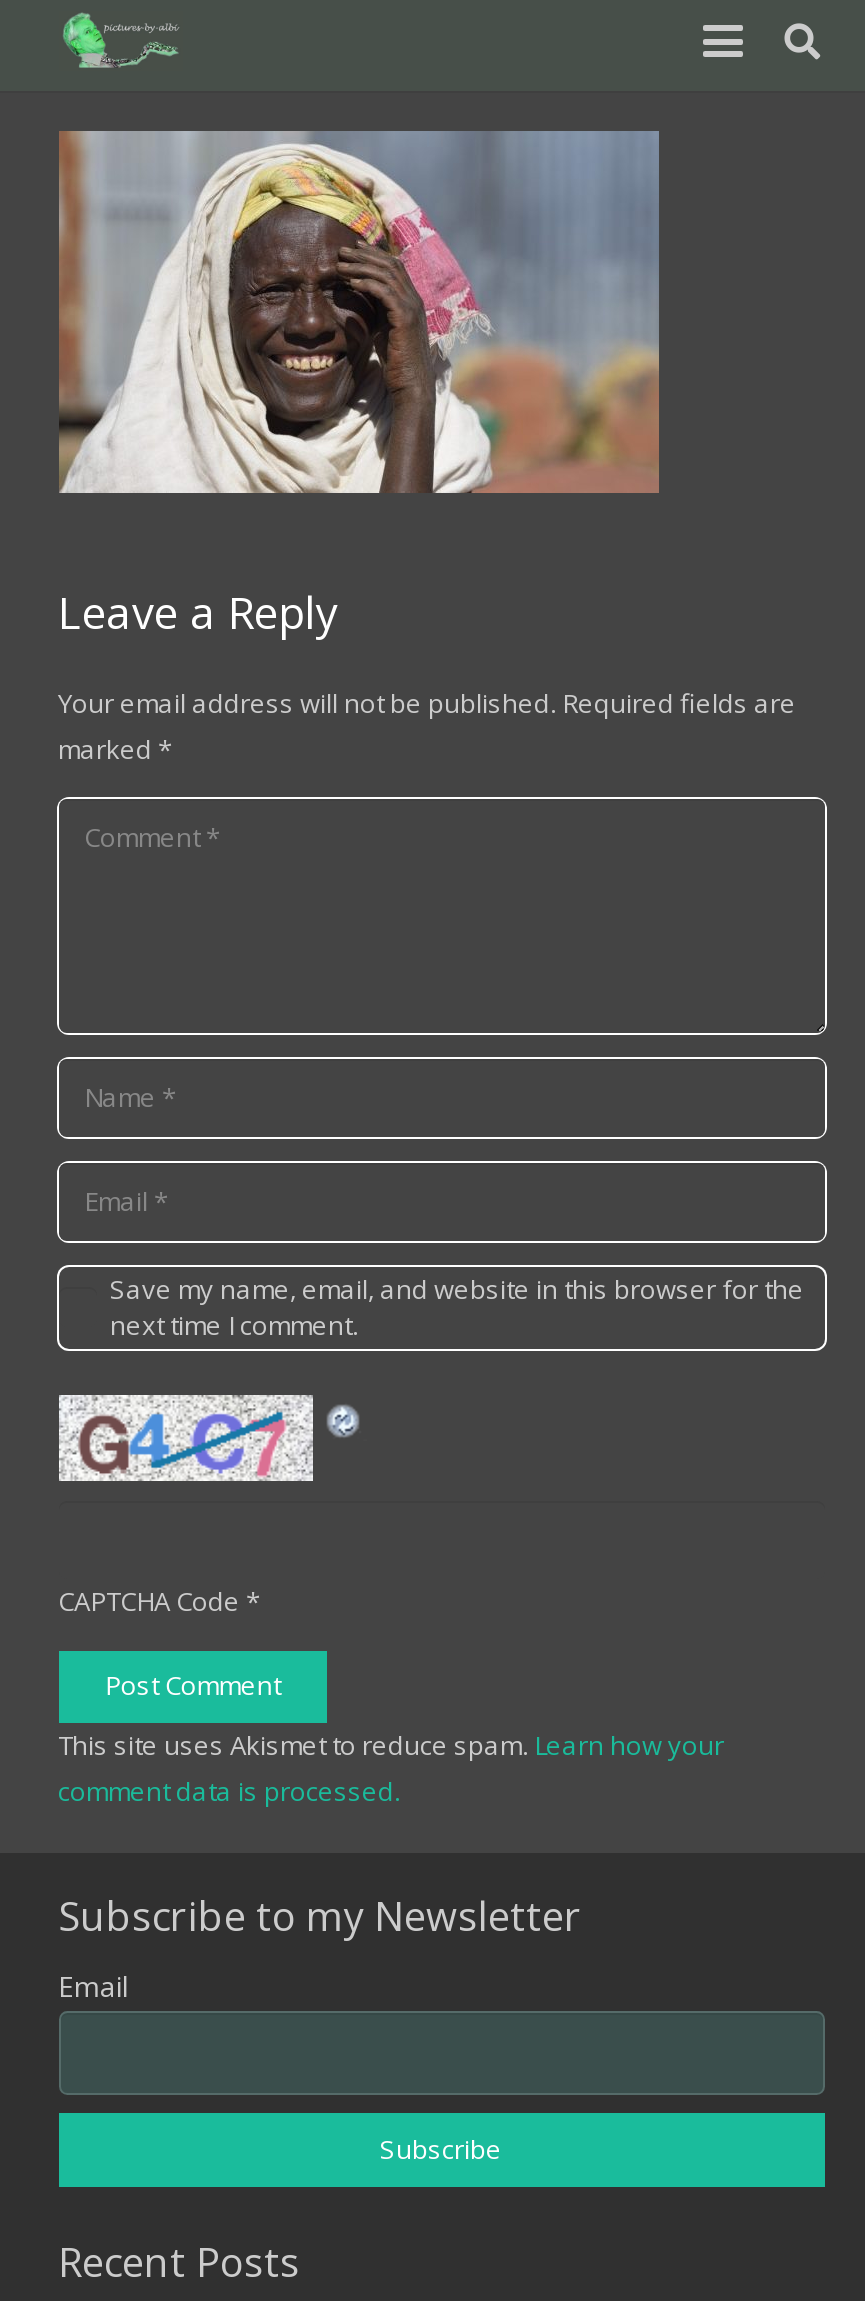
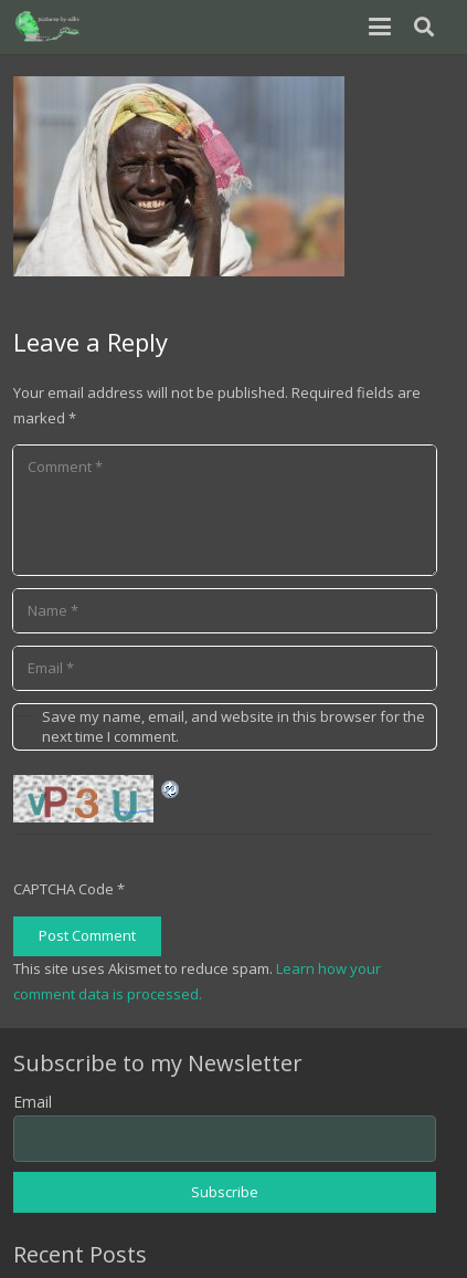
[61,1397,307,1481] [image] -> [15,775,153,823] [image]

